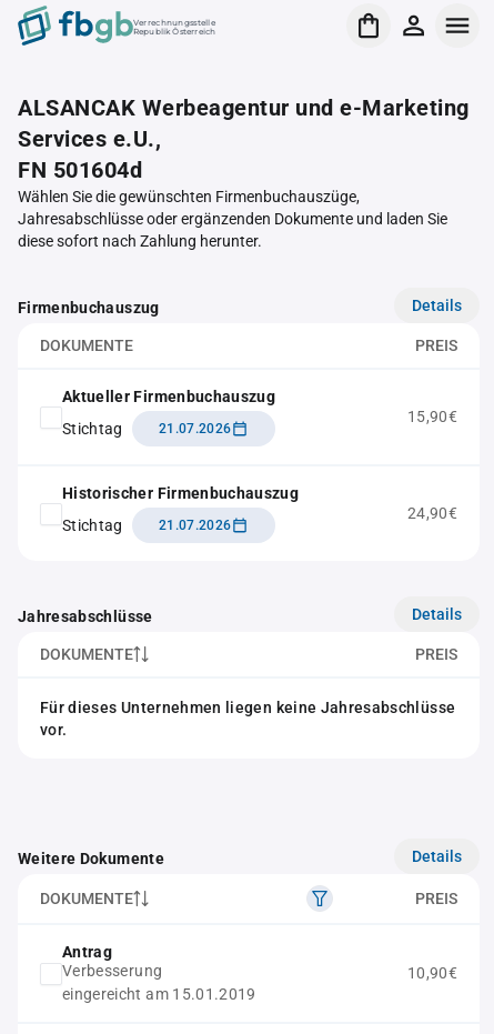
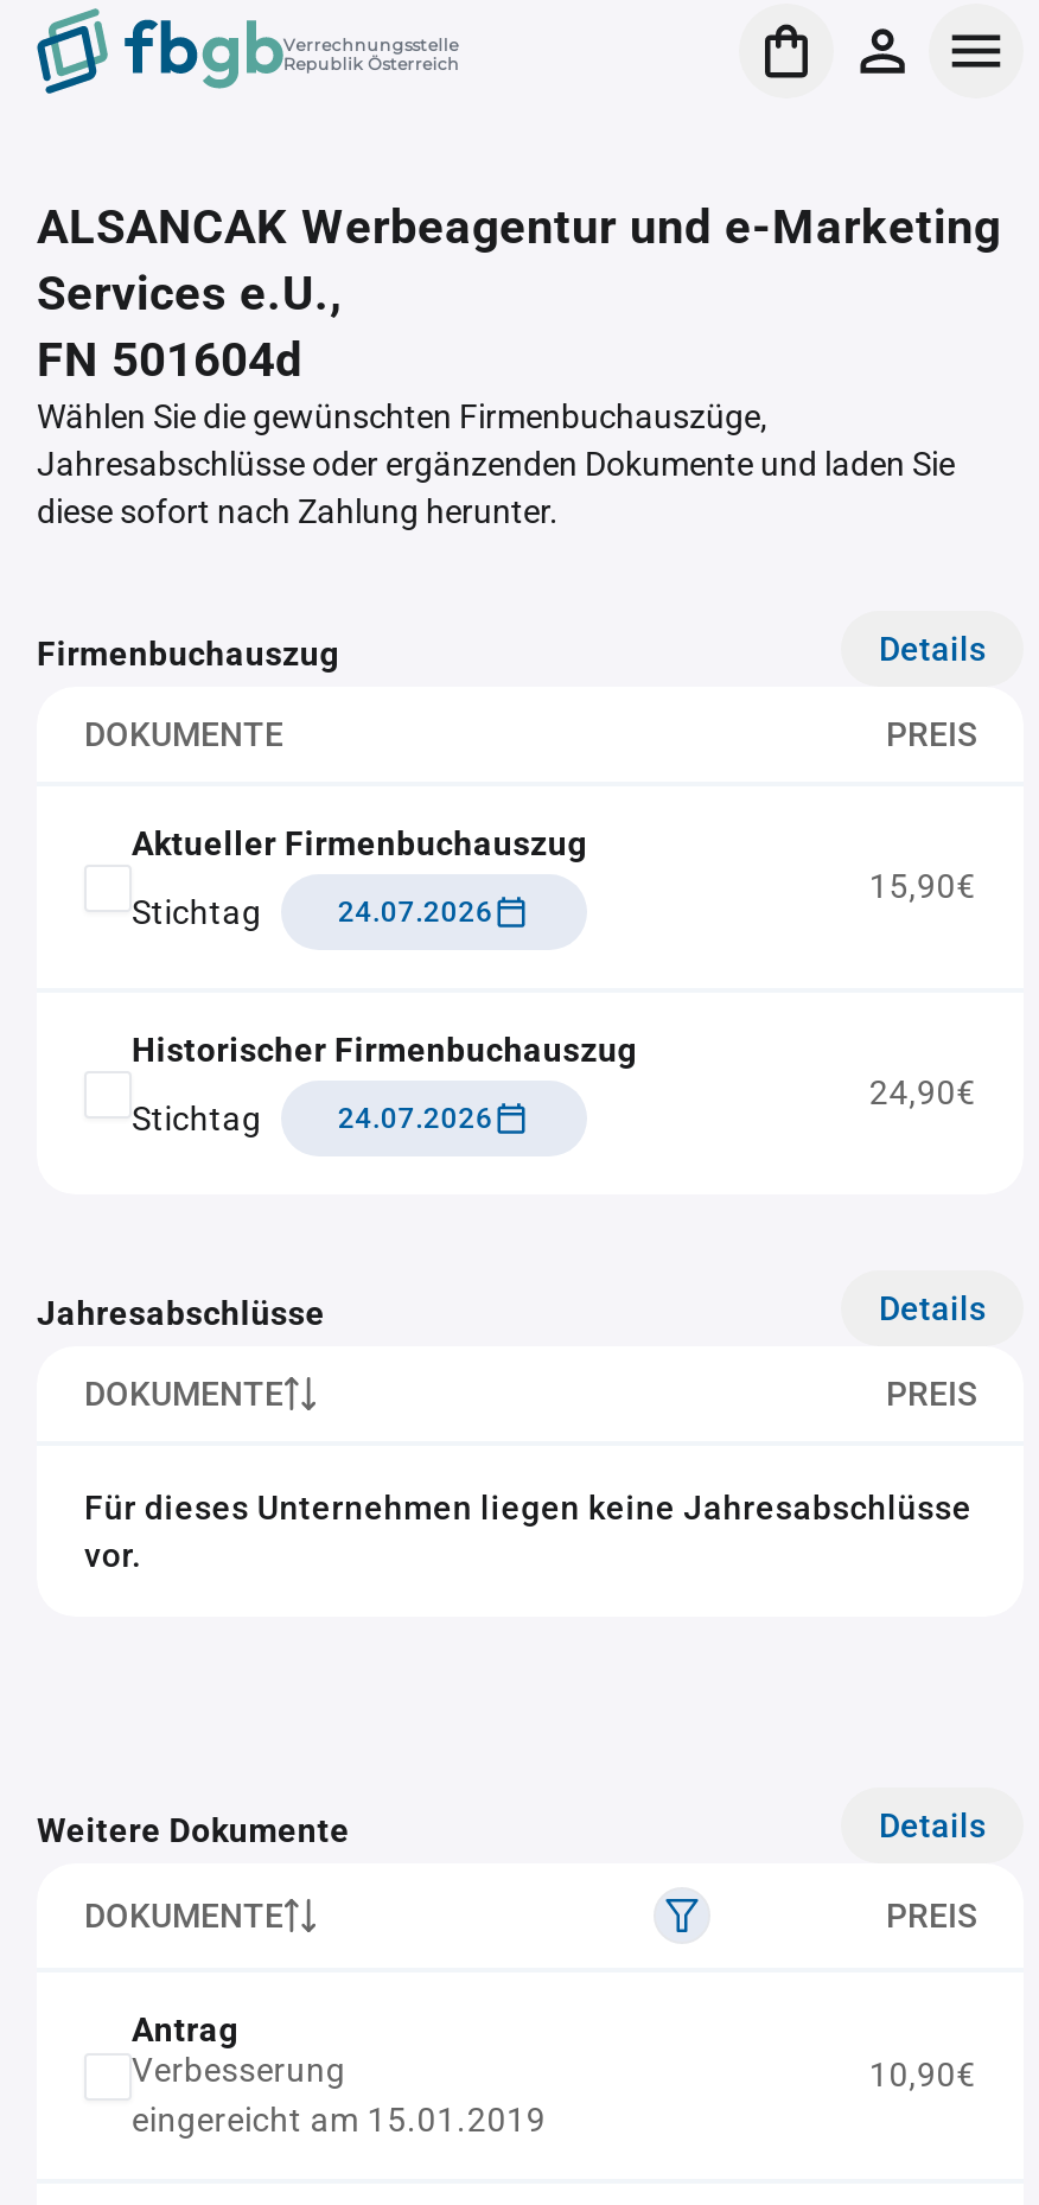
[159,421,231,436] 21.07.2026 -> [338,896,493,929] 24.07.2026
[159,518,231,533] 21.07.2026 -> [338,1102,493,1135] 24.07.2026

